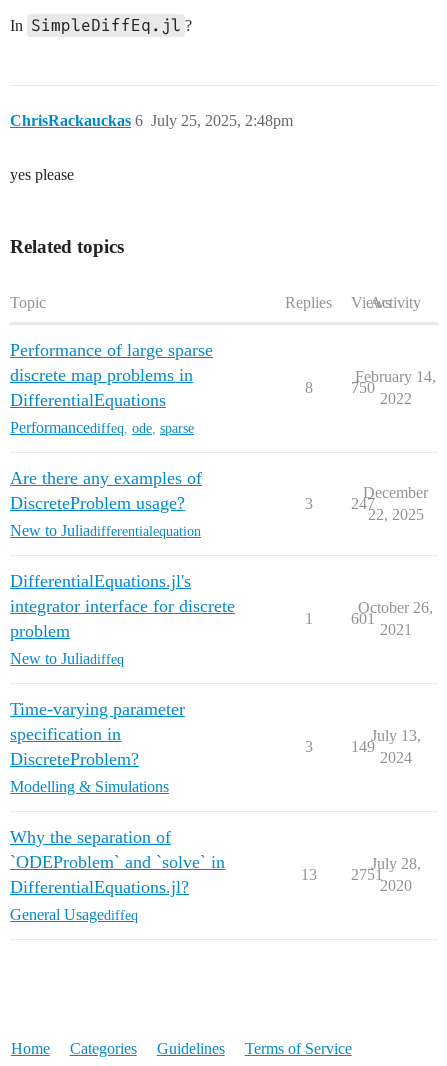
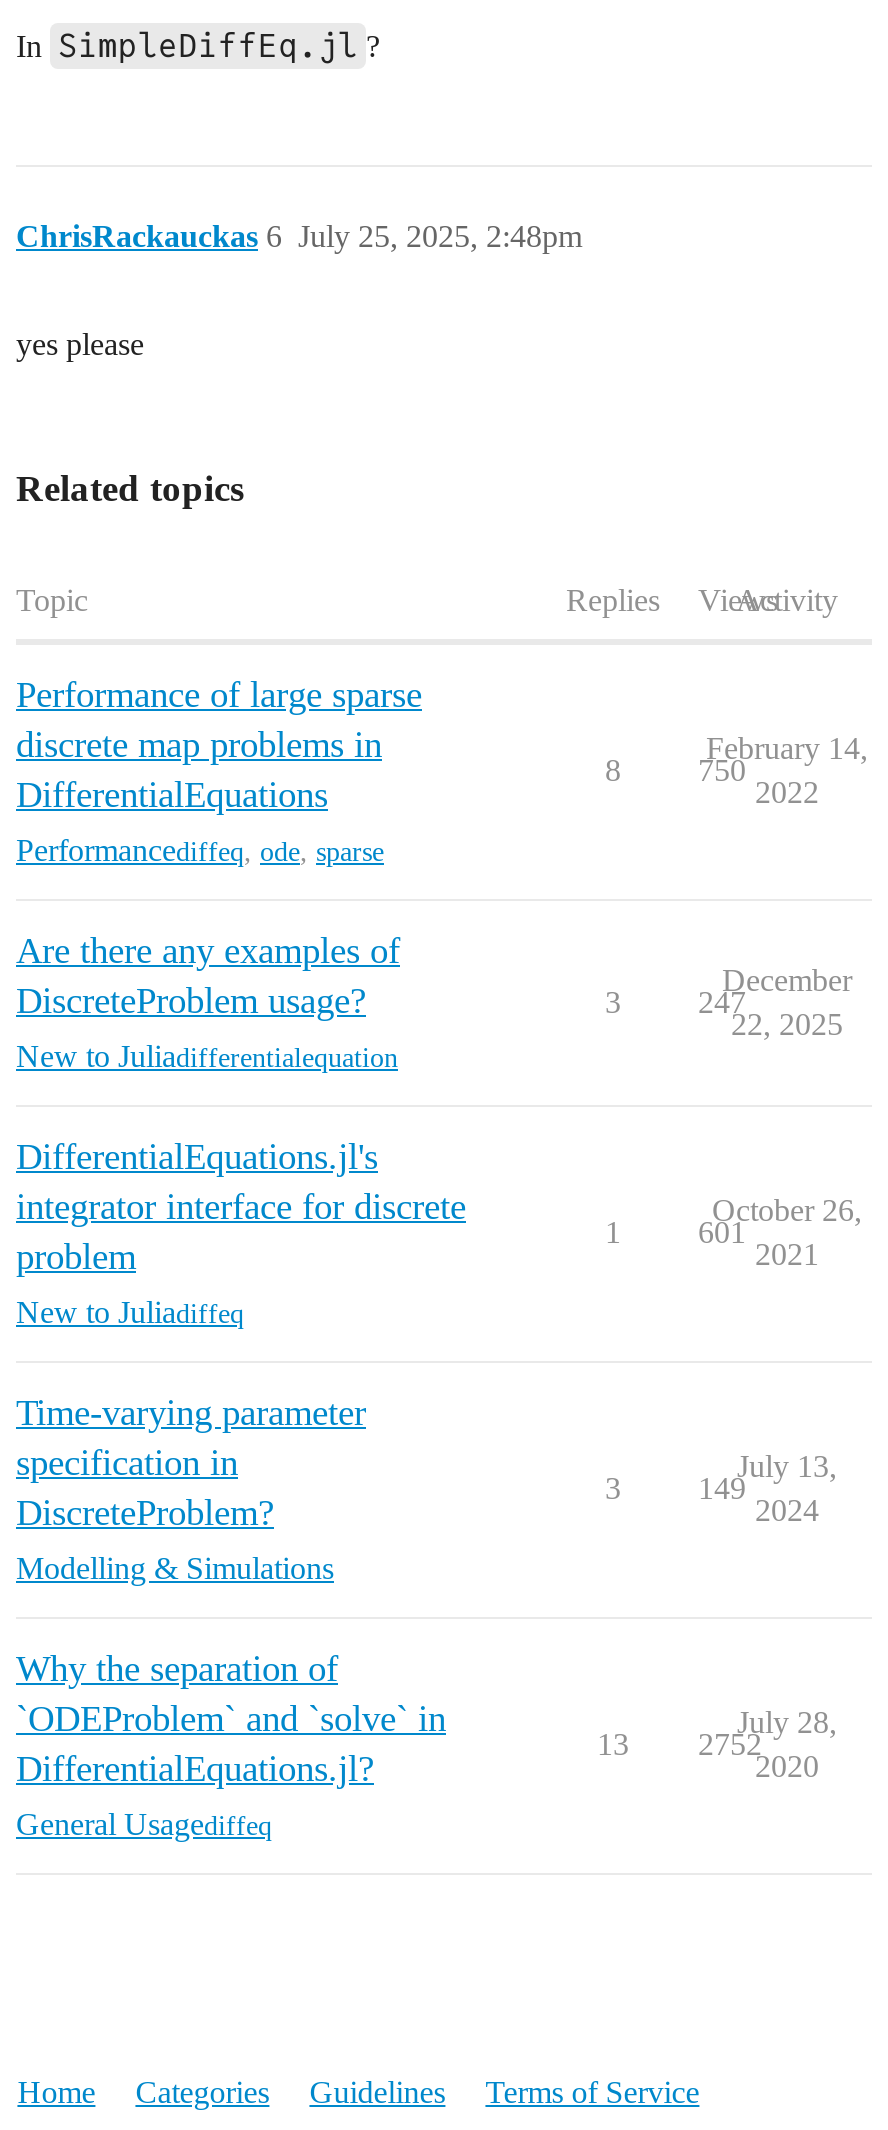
[351,866,383,883] 2751 -> [698,1727,762,1761] 2752

